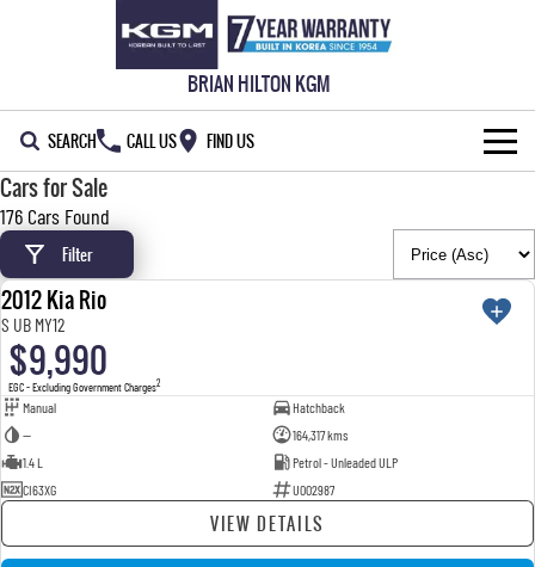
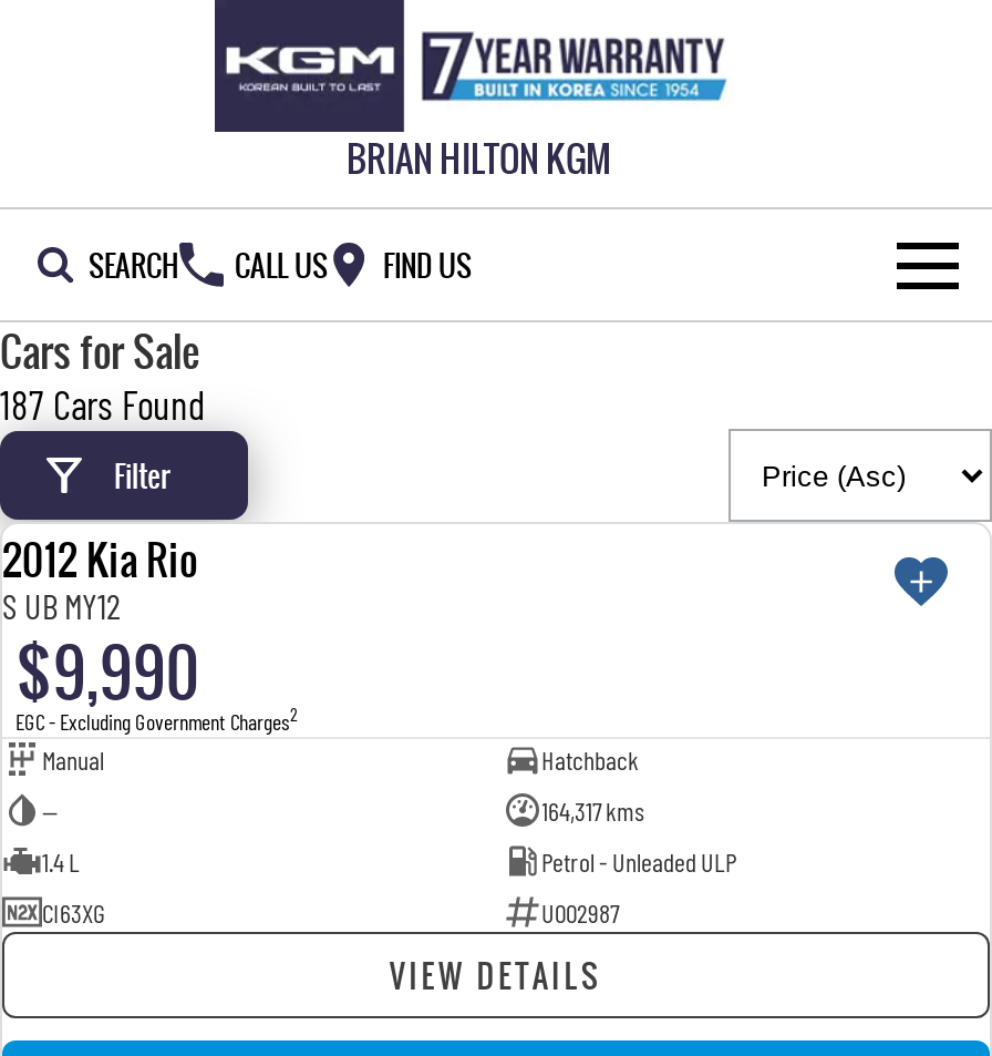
[0,203,110,229] 176 Cars Found -> [0,380,206,429] 187 Cars Found

